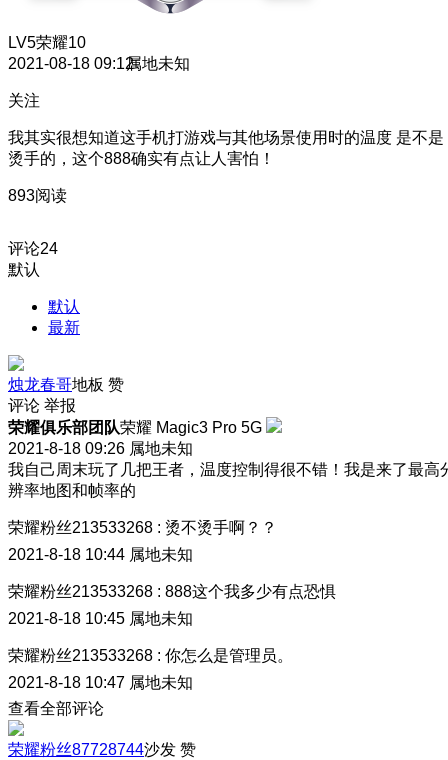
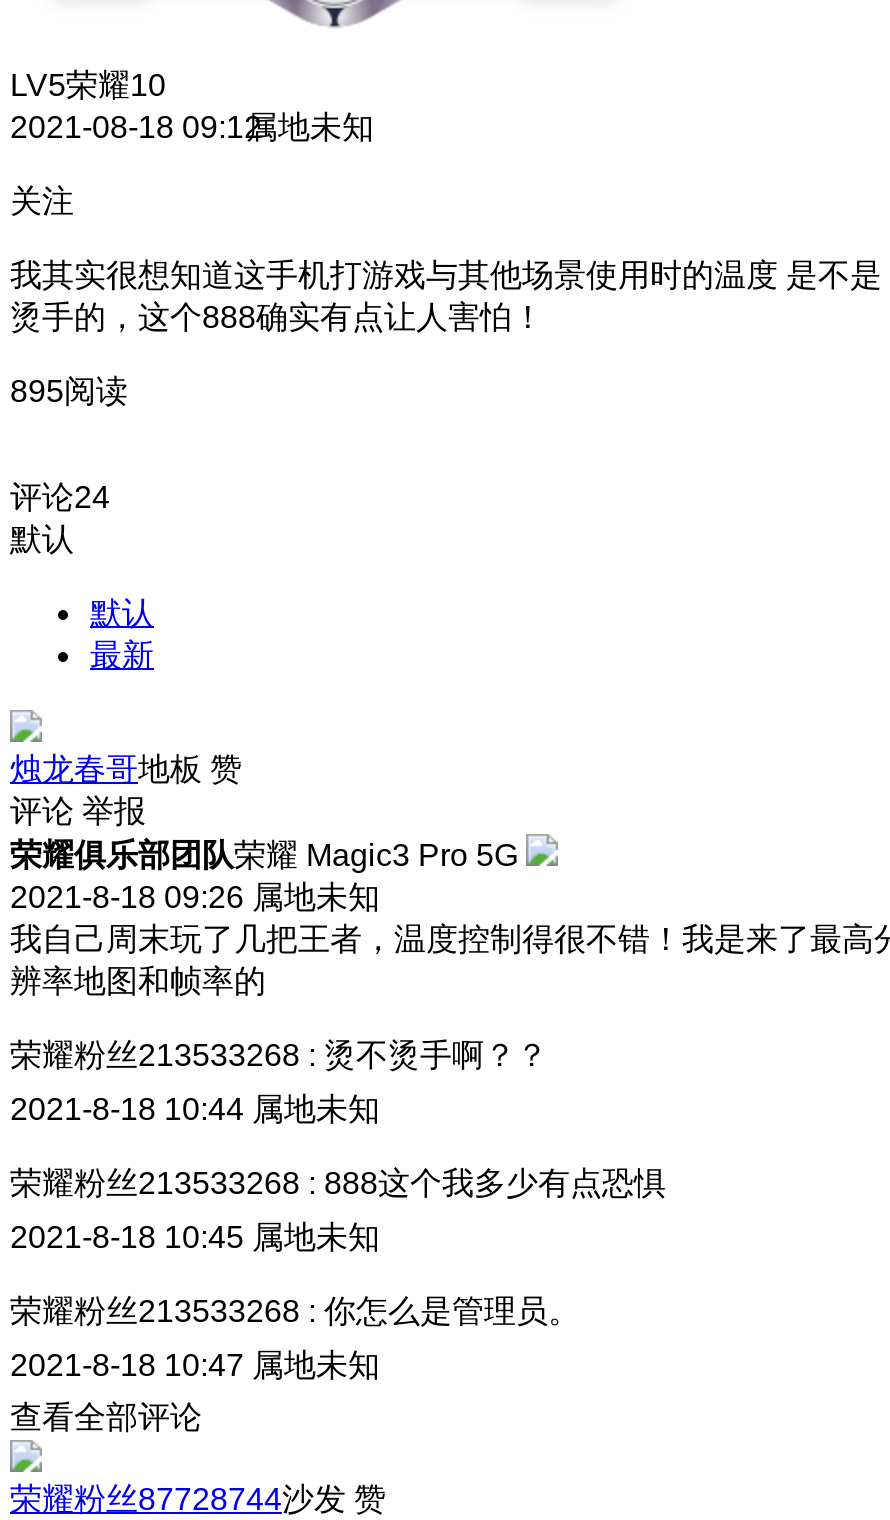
[8,187,67,204] 893阅读 -> [10,374,128,408] 895阅读

